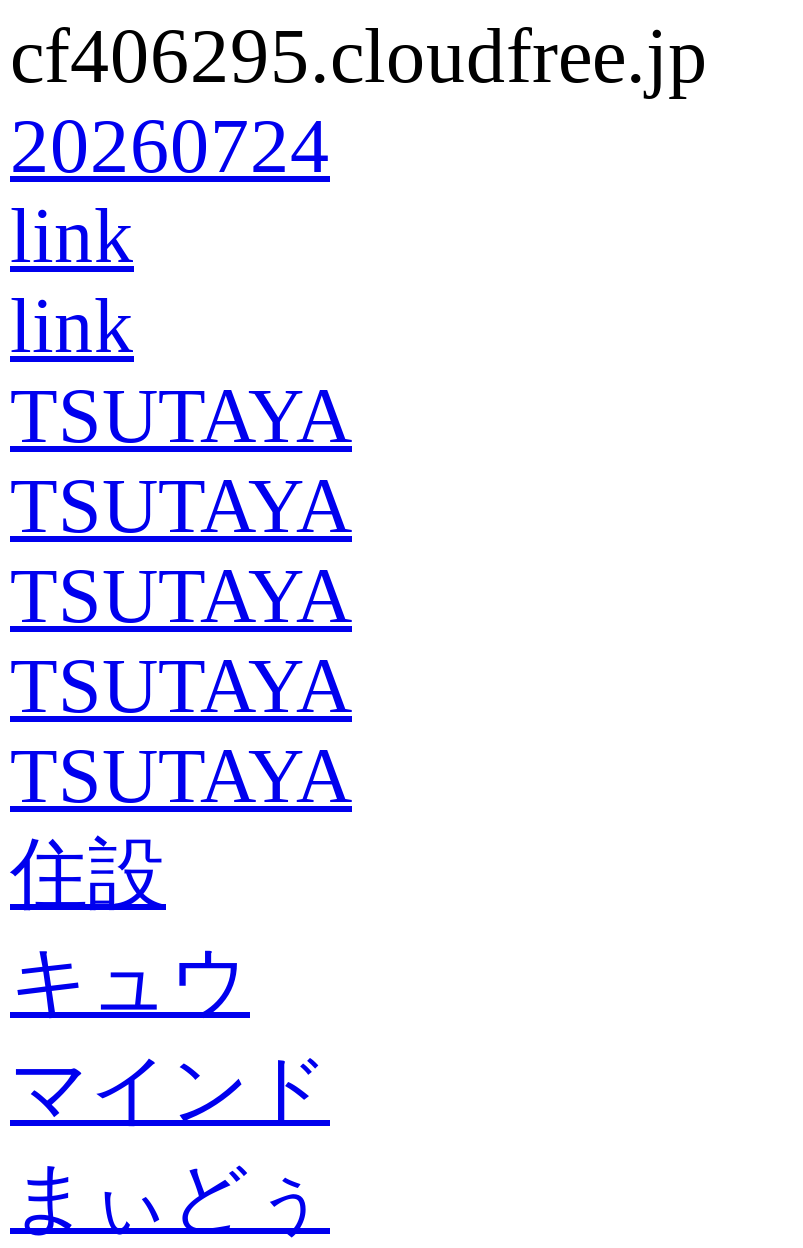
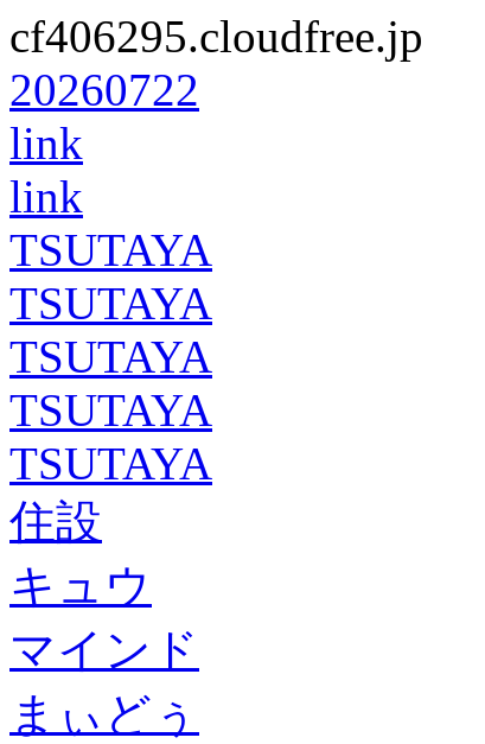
[10,102,330,188] 20260724 -> [9,64,199,115] 20260722

